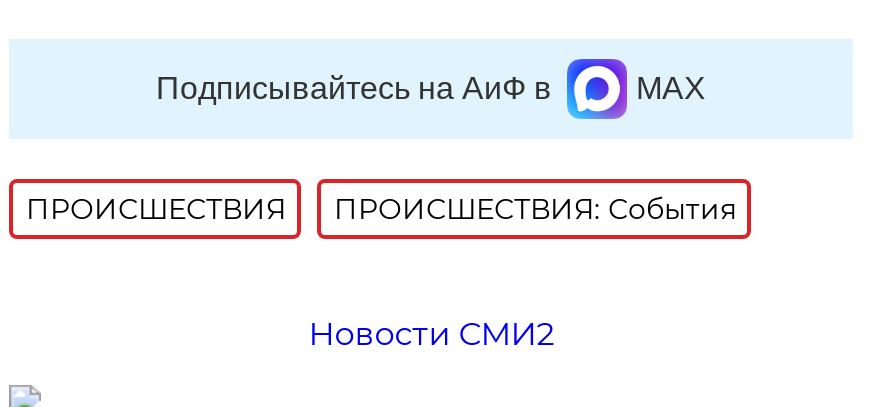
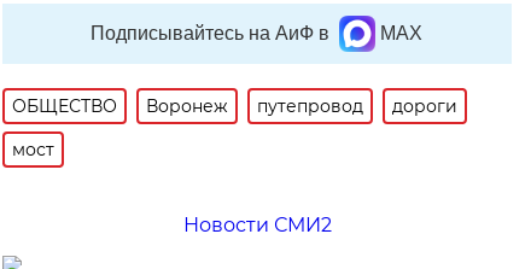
[26,191,736,227] ПРОИСШЕСТВИЯ | ПРОИСШЕСТВИЯ: События -> [13,96,458,161] ОБЩЕСТВО | Воронеж | путепровод | дороги | мост

